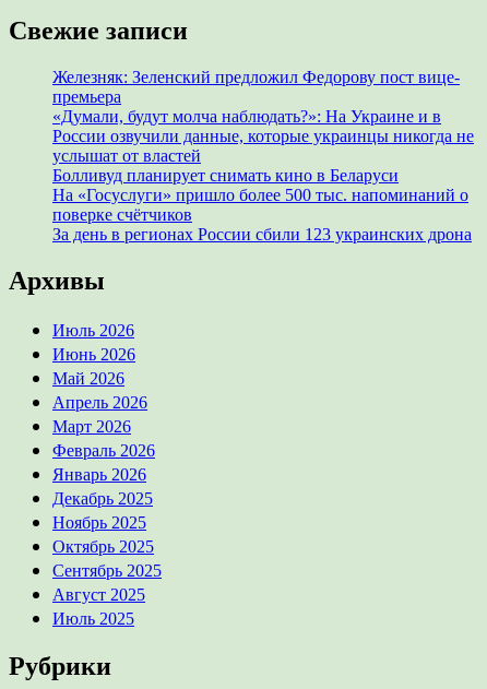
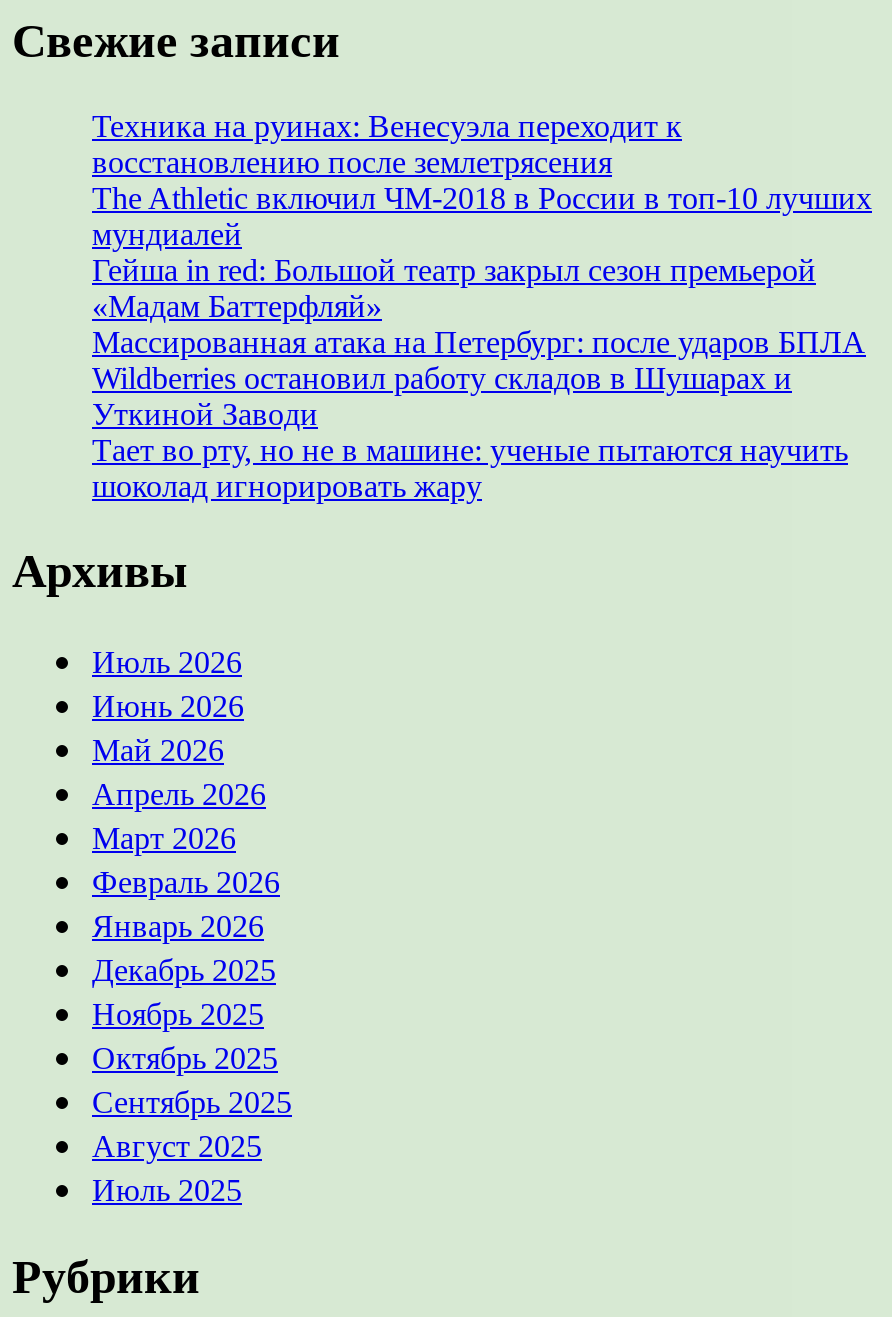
[52,68,474,244] Железняк: Зеленский предложил Федорову пост вице- | премьера | «Думали, будут молча наблюдать?»: На Украине и в | России озвучили данные, которые украинцы никогда не | услышат от властей | Болливуд планирует снимать кино в Беларуси | На «Госуслуги» пришло более 500 тыс. напоминаний о | поверке счётчиков | За день в регионах России сбили 123 украинских дрона -> [92,109,872,503] Техника на руинах: Венесуэла переходит к | восстановлению после землетрясения | The Athletic включил ЧМ-2018 в России в топ-10 лучших | мундиалей | Гейша in red: Большой театр закрыл сезон премьерой | «Мадам Баттерфляй» | Массированная атака на Петербург: после ударов БПЛА | Wildberries остановил работу складов в Шушарах и | Уткиной Заводи | Тает во рту, но не в машине: ученые пытаются научить | шоколад игнорировать жару

